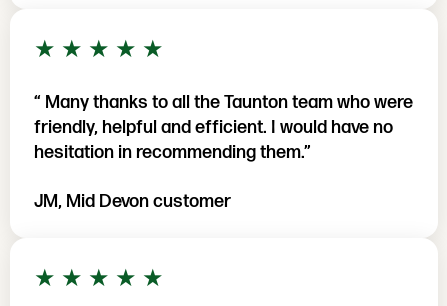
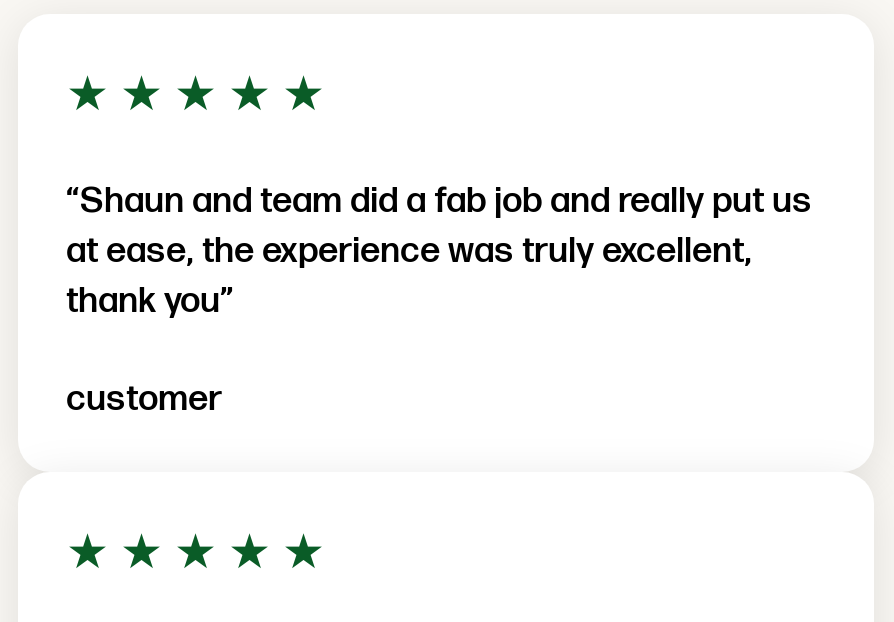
[34,92,413,163] “ Many thanks to all the Taunton team who were | friendly, helpful and efficient. I would have no | hesitation in recommending them.” -> [66,180,812,322] “Shaun and team did a fab job and really put us | at ease, the experience was truly excellent, | thank you”
[34,191,231,212] JM, Mid Devon customer -> [66,378,222,420] customer

